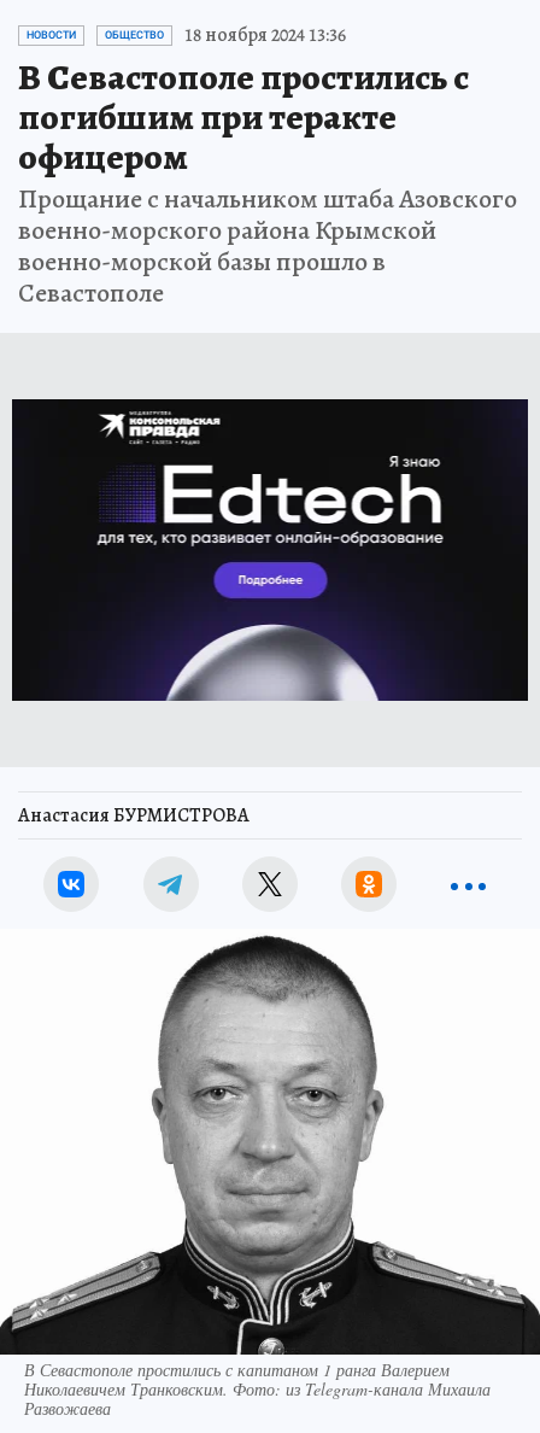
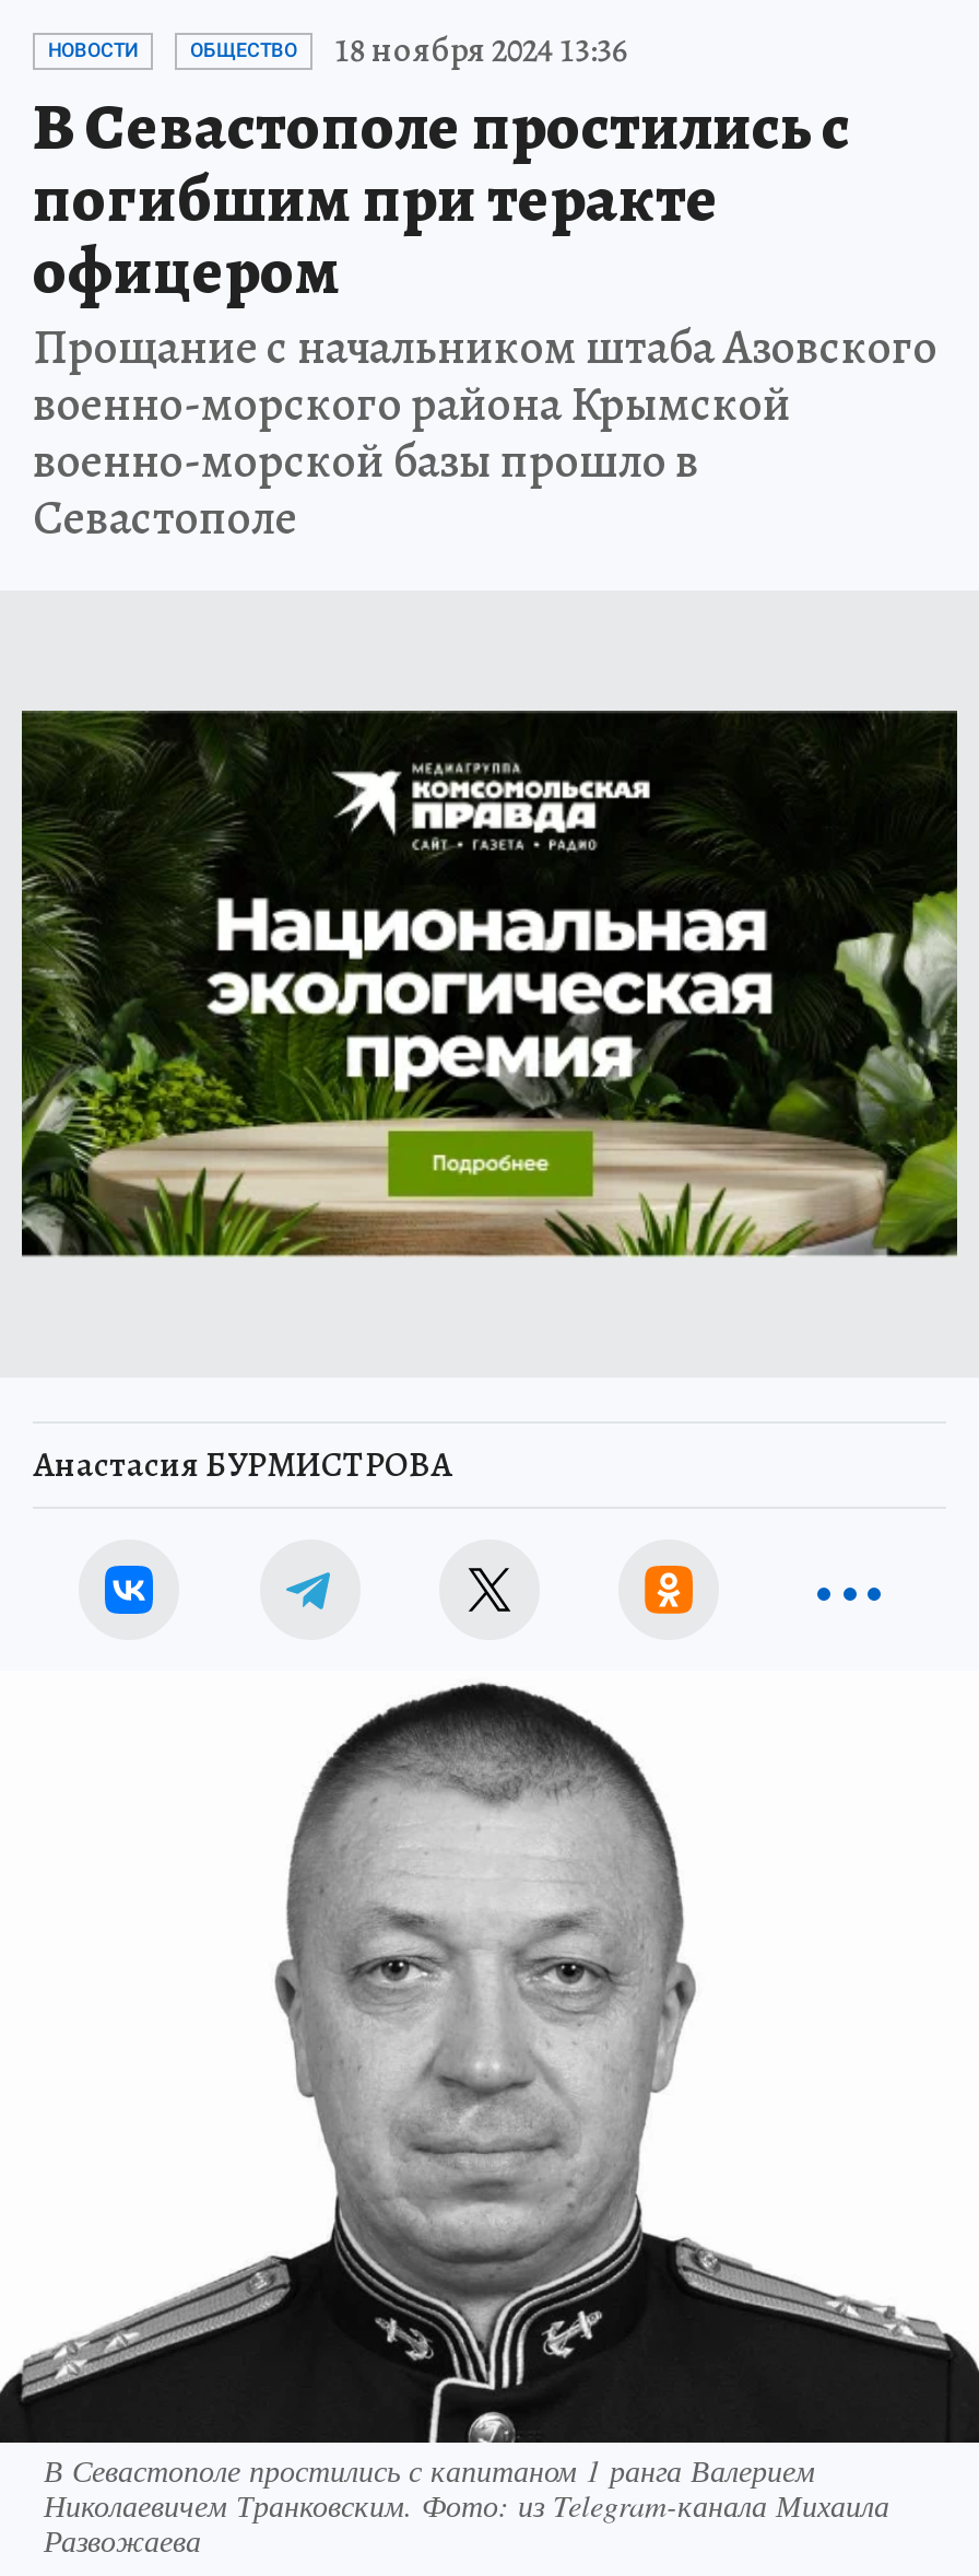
[11,399,529,702] [image] -> [20,711,959,1260] [image]

